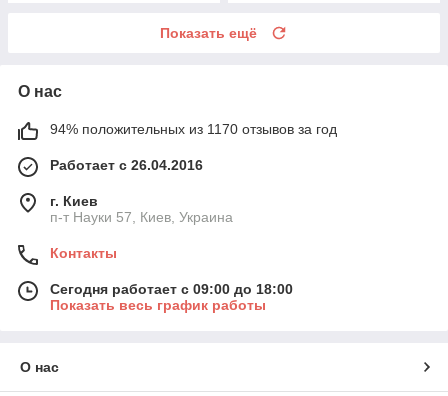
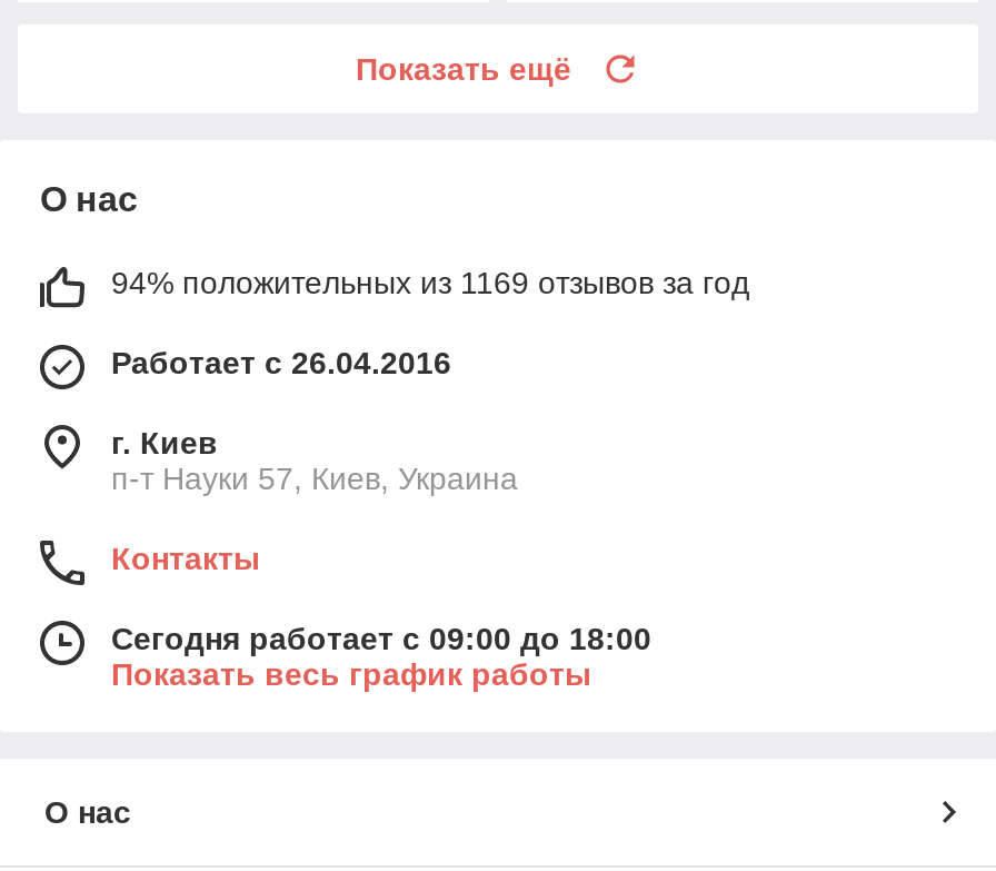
[50,121,337,137] 94% положительных из 1170 отзывов за год -> [111,264,749,300] 94% положительных из 1169 отзывов за год

